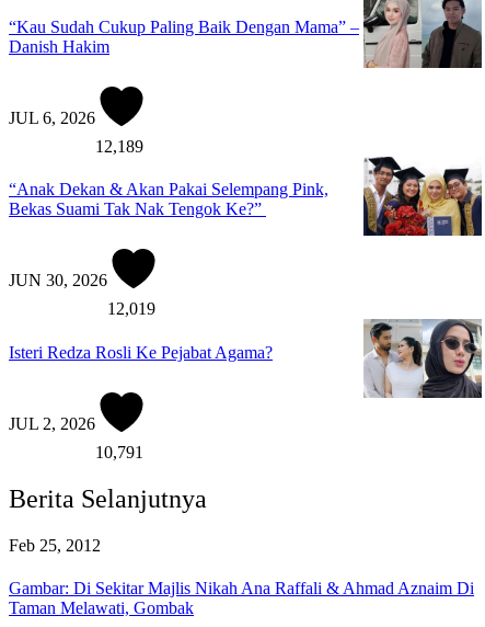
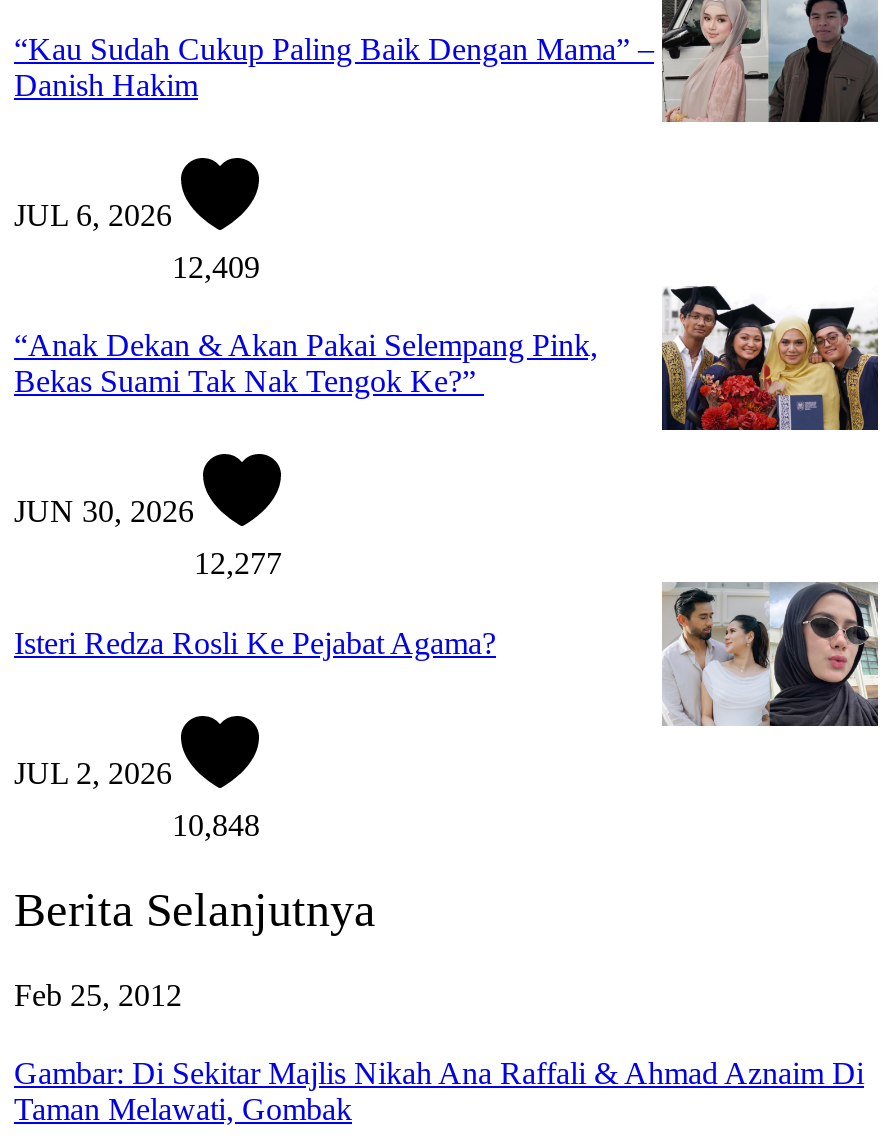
[95,137,143,156] 12,189 -> [172,250,260,284] 12,409
[107,300,155,318] 12,019 -> [194,547,282,581] 12,277
[95,443,143,461] 10,791 -> [172,808,260,842] 10,848

